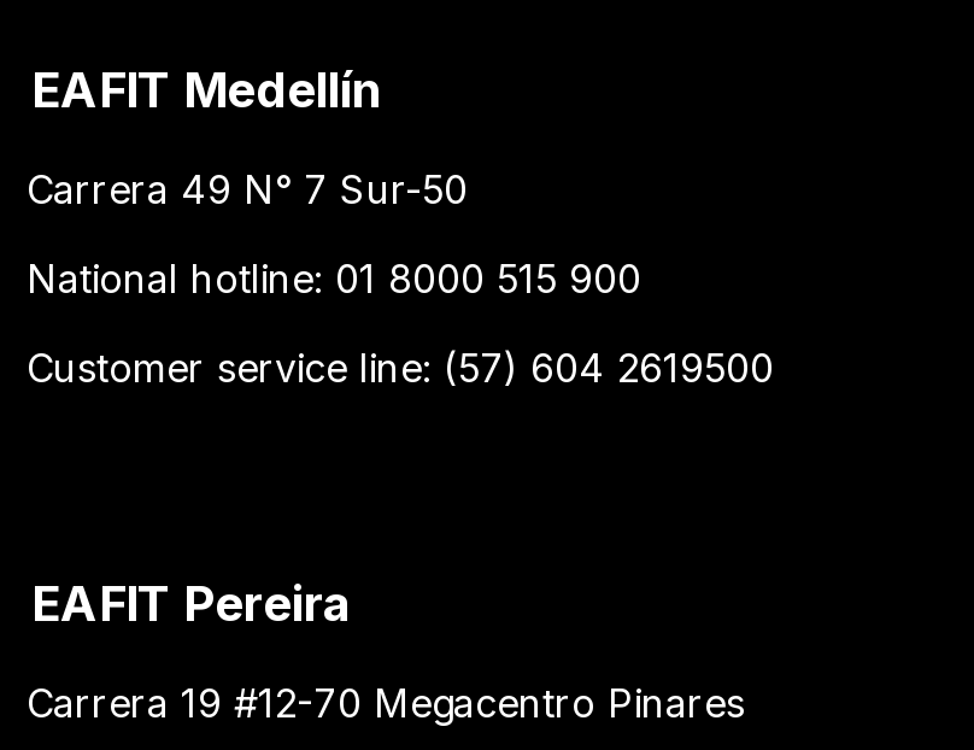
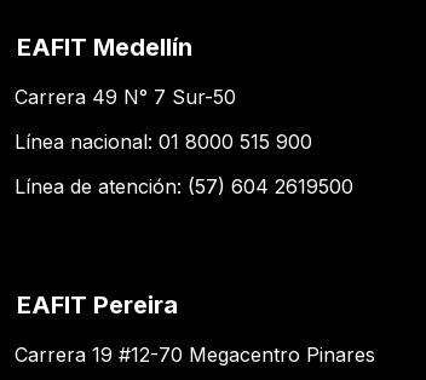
[27,254,641,303] National hotline: 01 8000 515 900 -> [15,129,312,154] Línea nacional: 01 8000 515 900
[27,344,774,392] Customer service line: (57) 604 2619500 -> [15,174,353,198] Línea de atención: (57) 604 2619500

